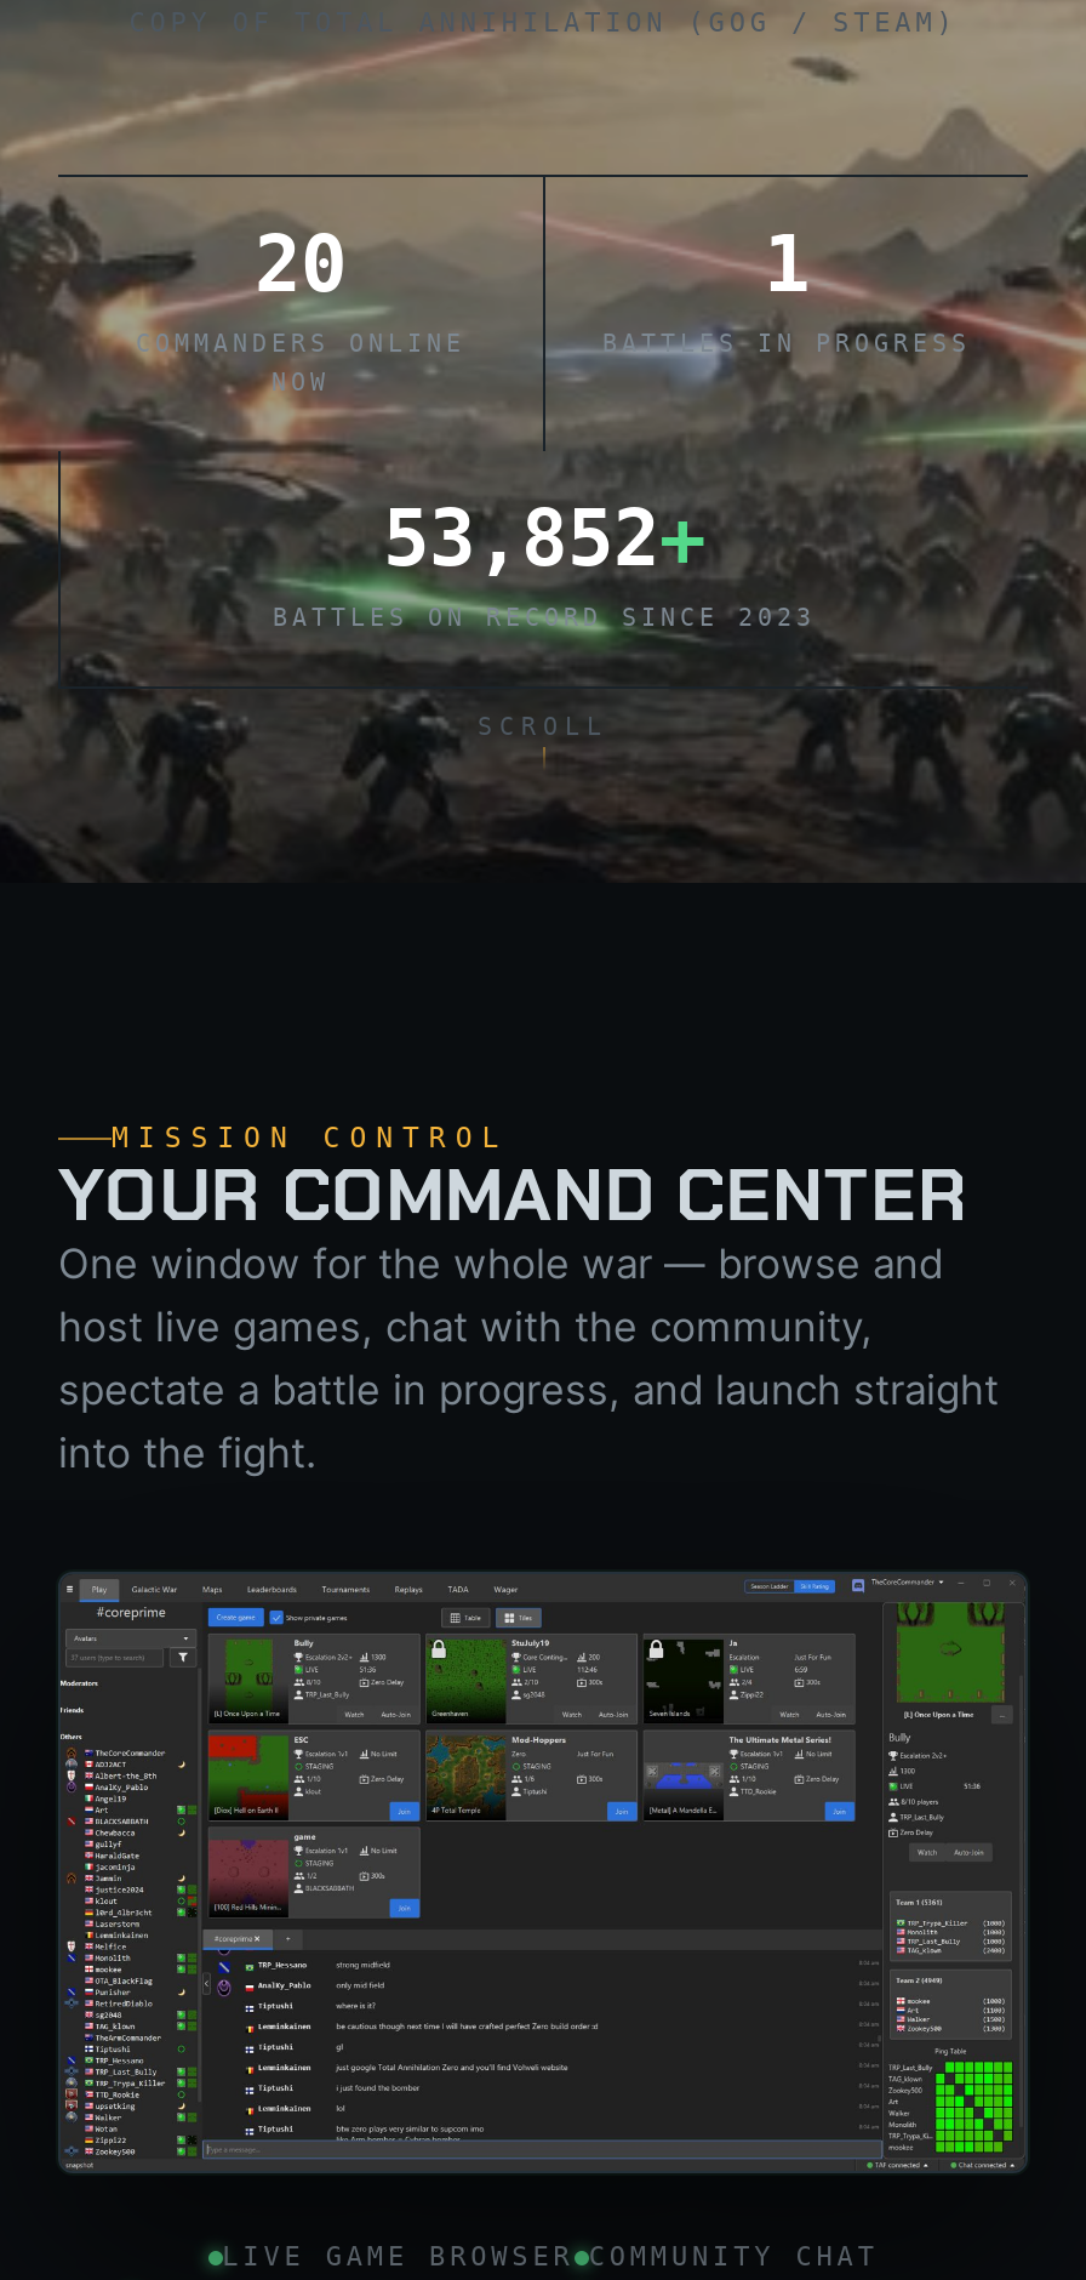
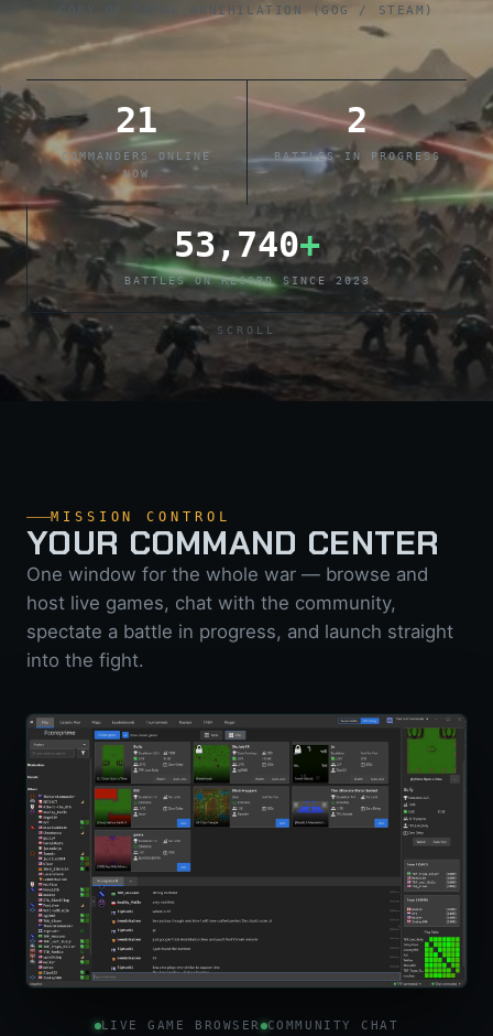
[255,218,347,310] 20 -> [116,99,157,141] 21
[764,218,810,310] 1 -> [347,99,368,141] 2
[383,492,705,585] 53,852+ -> [174,224,320,266] 53,740+

